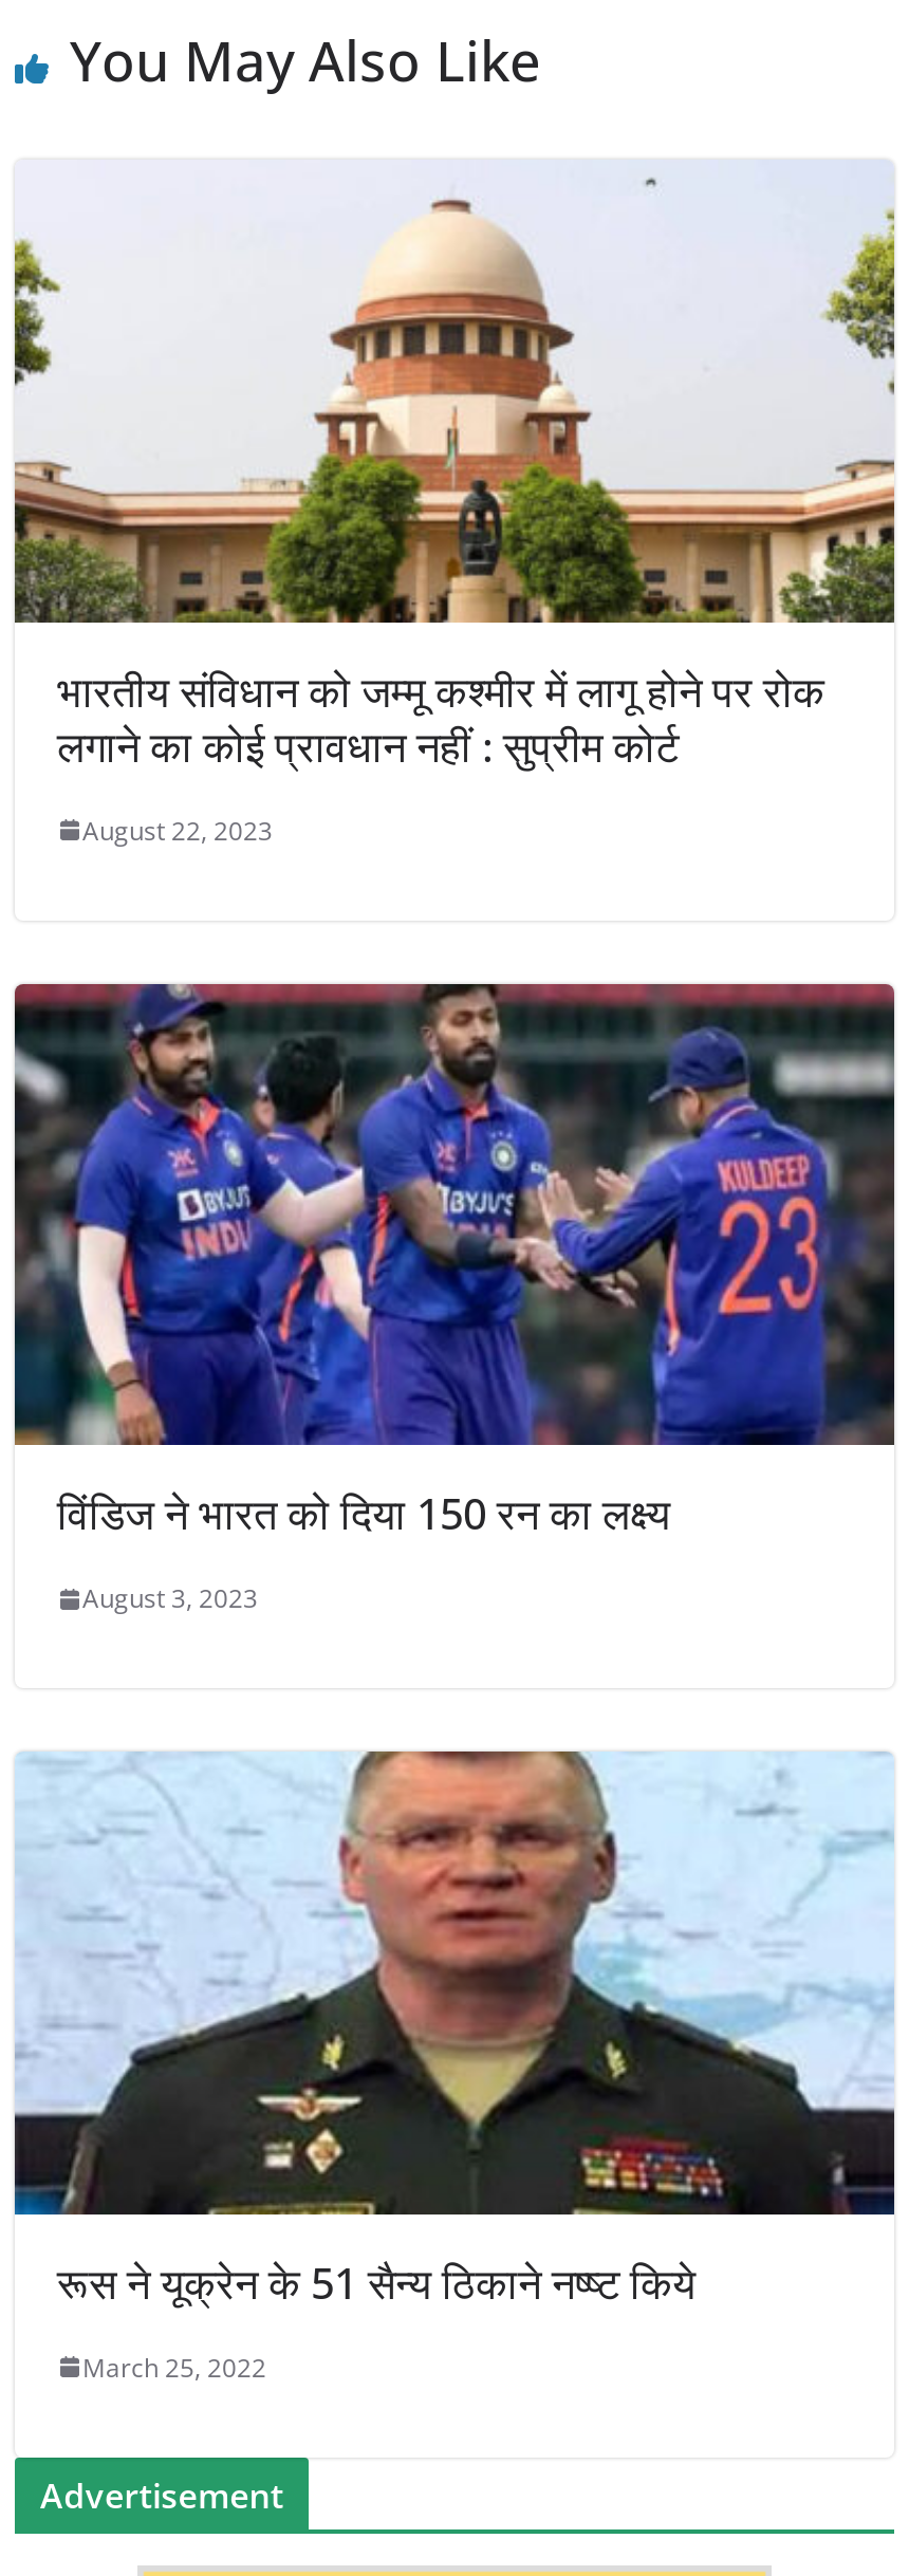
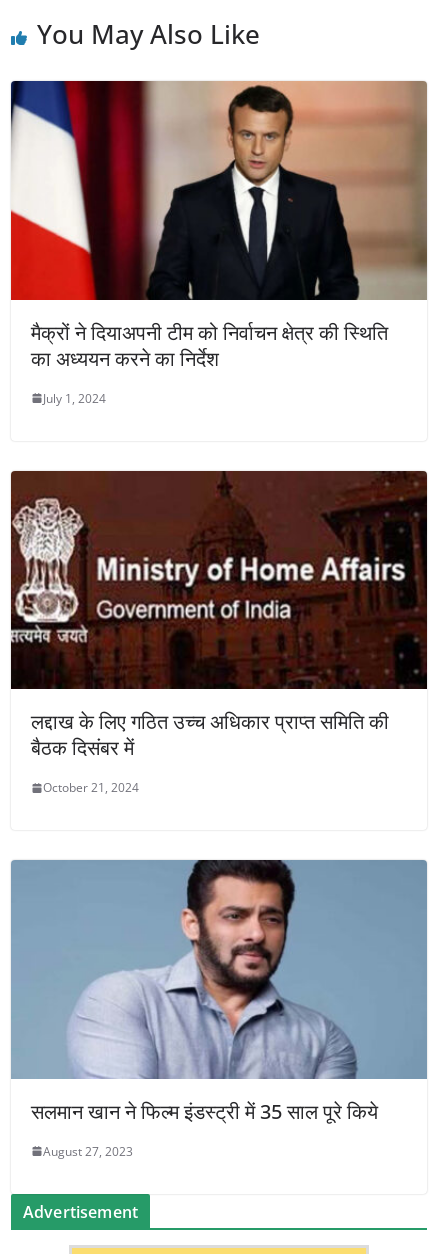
[13,160,894,774] [image] | भारतीय संविधान को जम्मू कश्मीर में लागू होने पर रोक | लगाने का कोई प्रावधान नहीं : सुप्रीम कोर्ट -> [10,80,428,372] [image] | मैक्रों ने दियाअपनी टीम को निर्वाचन क्षेत्र की स्थिति | का अध्ययन करने का निर्देश
[82,812,273,848] August 22, 2023 -> [43,390,106,407] July 1, 2024
[13,982,896,1543] [image] | विंडिज ने भारत को दिया 150 रन का लक्ष्य -> [11,471,427,761] [image] | लद्दाख के लिए गठित उच्च अधिकार प्राप्त समिति की | बैठक दिसंबर में
[82,1581,258,1617] August 3, 2023 -> [43,779,139,796] October 21, 2024
[15,1749,894,2312] [image] | रूस ने यूक्रेन के 51 सैन्य ठिकाने नष्ष्ट किये -> [11,859,427,1125] [image] | सलमान खान ने फिल्म इंडस्ट्री में 35 साल पूरे किये
[82,2350,266,2386] March 25, 2022 -> [43,1143,133,1160] August 27, 2023

